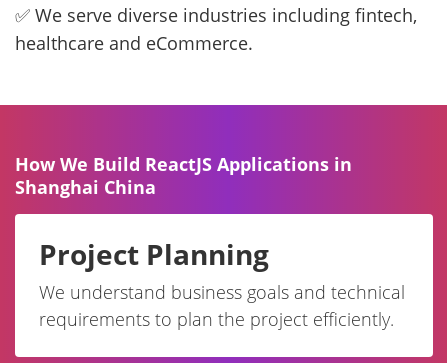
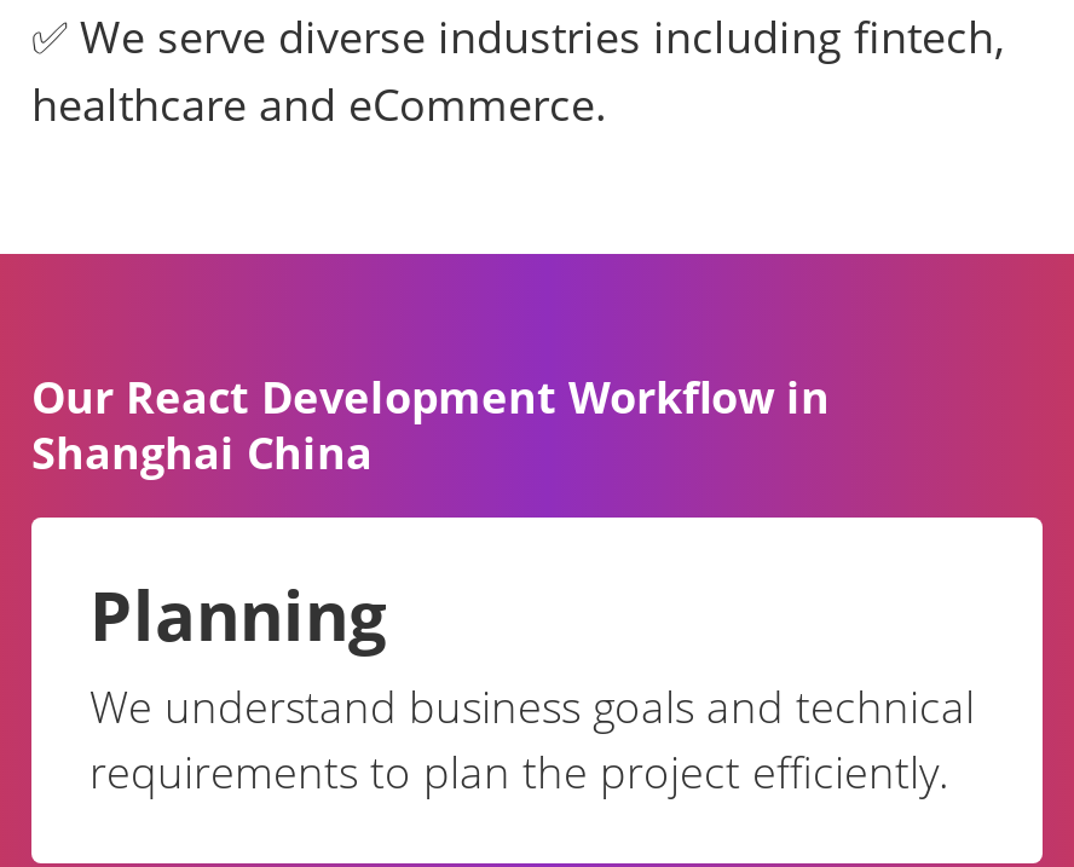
[15,152,352,176] How We Build ReactJS Applications in -> [31,368,830,426] Our React Development Workflow in
[39,235,269,273] Project Planning -> [89,568,387,660] Planning

